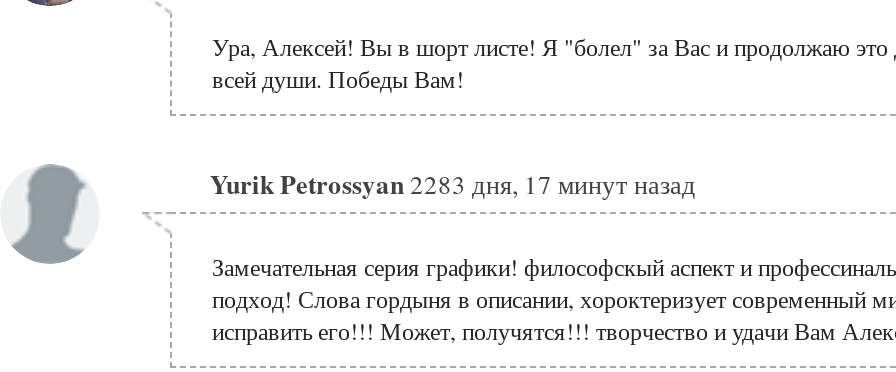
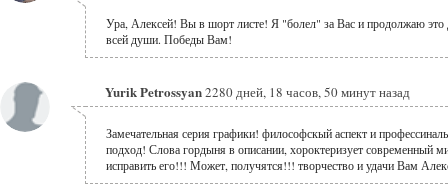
[210,164,696,202] Yurik Petrossyan 2283 дня, 17 минут назад -> [105,82,410,101] Yurik Petrossyan 2280 дней, 18 часов, 50 минут назад

